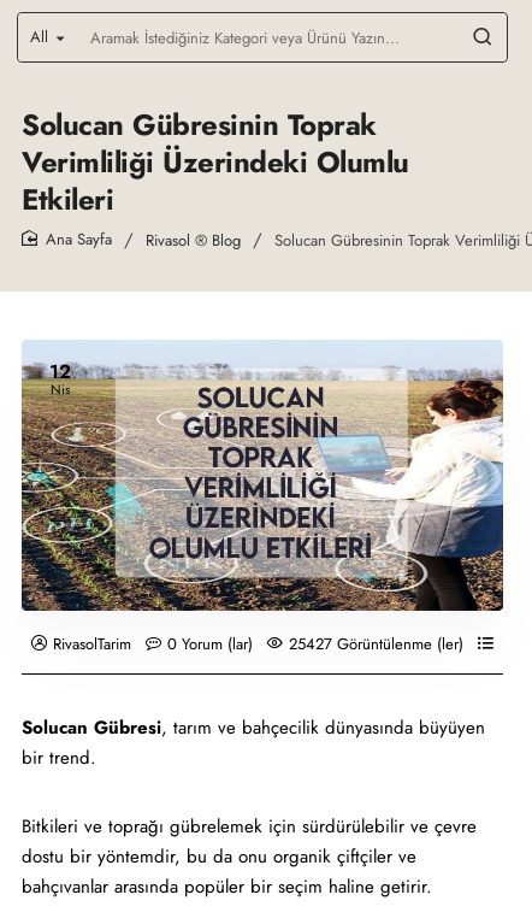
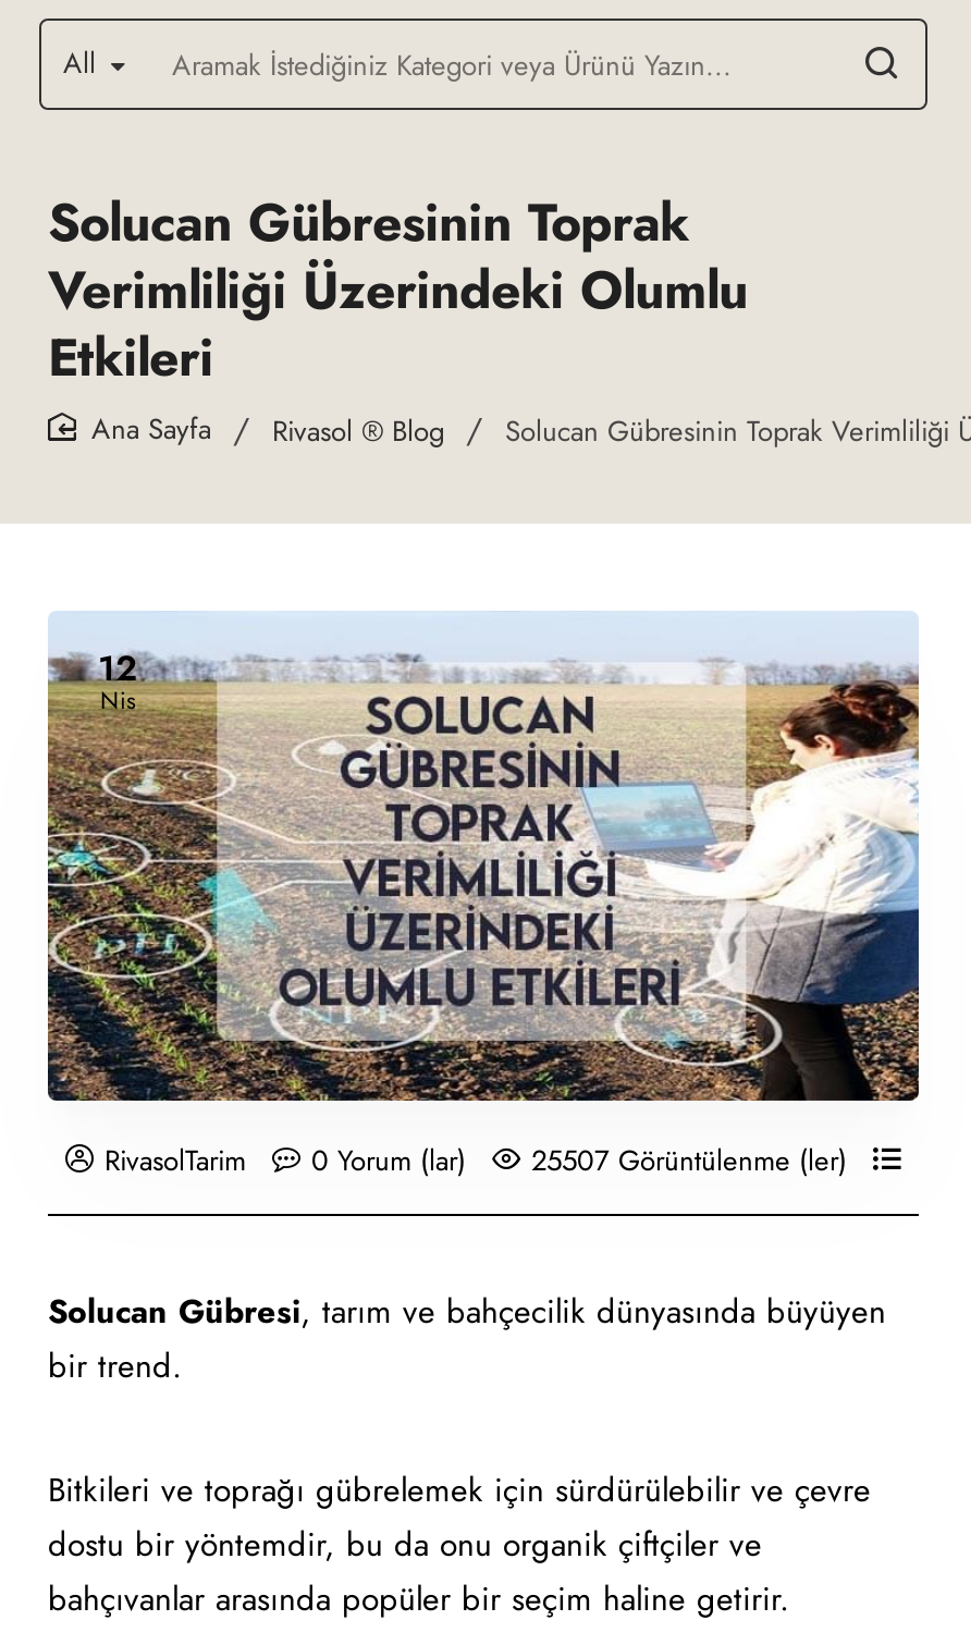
[289,632,463,655] 25427 Görüntülenme (ler) -> [531,1139,847,1180] 25507 Görüntülenme (ler)

